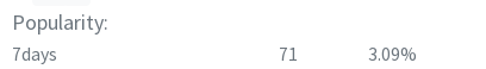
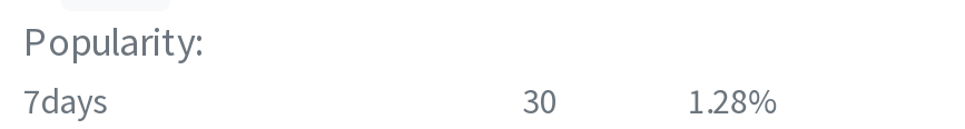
[279,42,298,65] 71 -> [522,79,558,121] 30
[368,42,417,65] 3.09% -> [688,79,780,121] 1.28%

